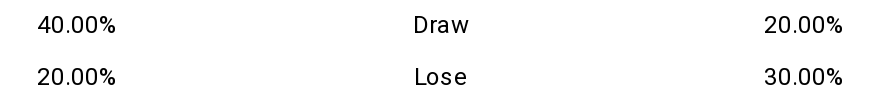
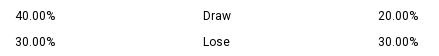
[37,63,117,91] 20.00% -> [14,35,54,49] 30.00%

